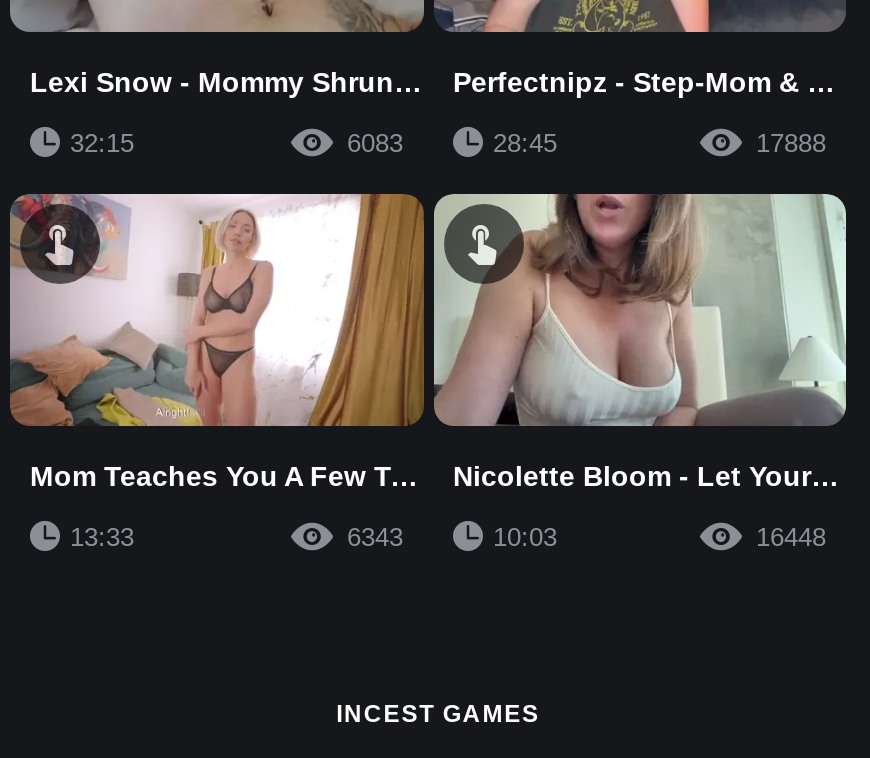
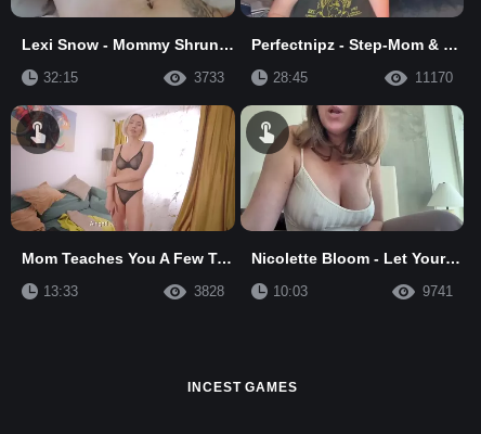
[347,127,403,157] 6083 -> [193,69,224,85] 3733
[756,127,826,157] 17888 -> [415,69,453,85] 11170
[347,521,403,551] 6343 -> [193,283,224,299] 3828
[756,521,826,551] 16448 -> [422,283,453,299] 9741

